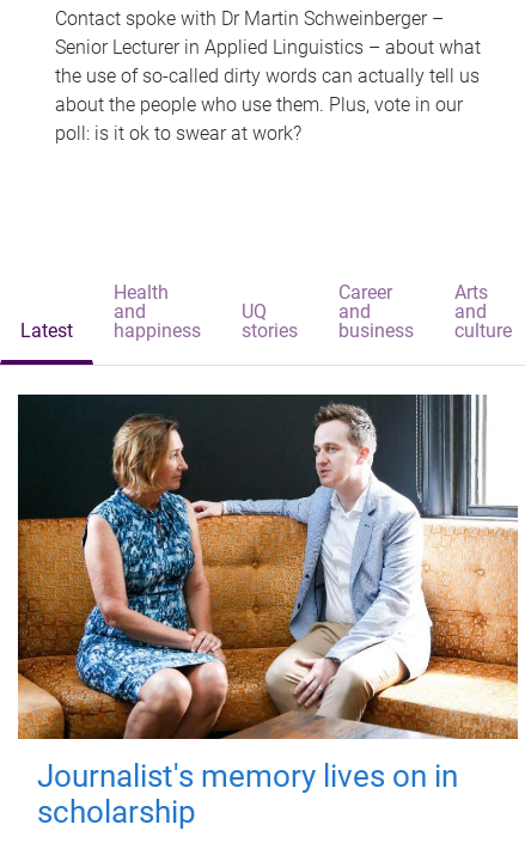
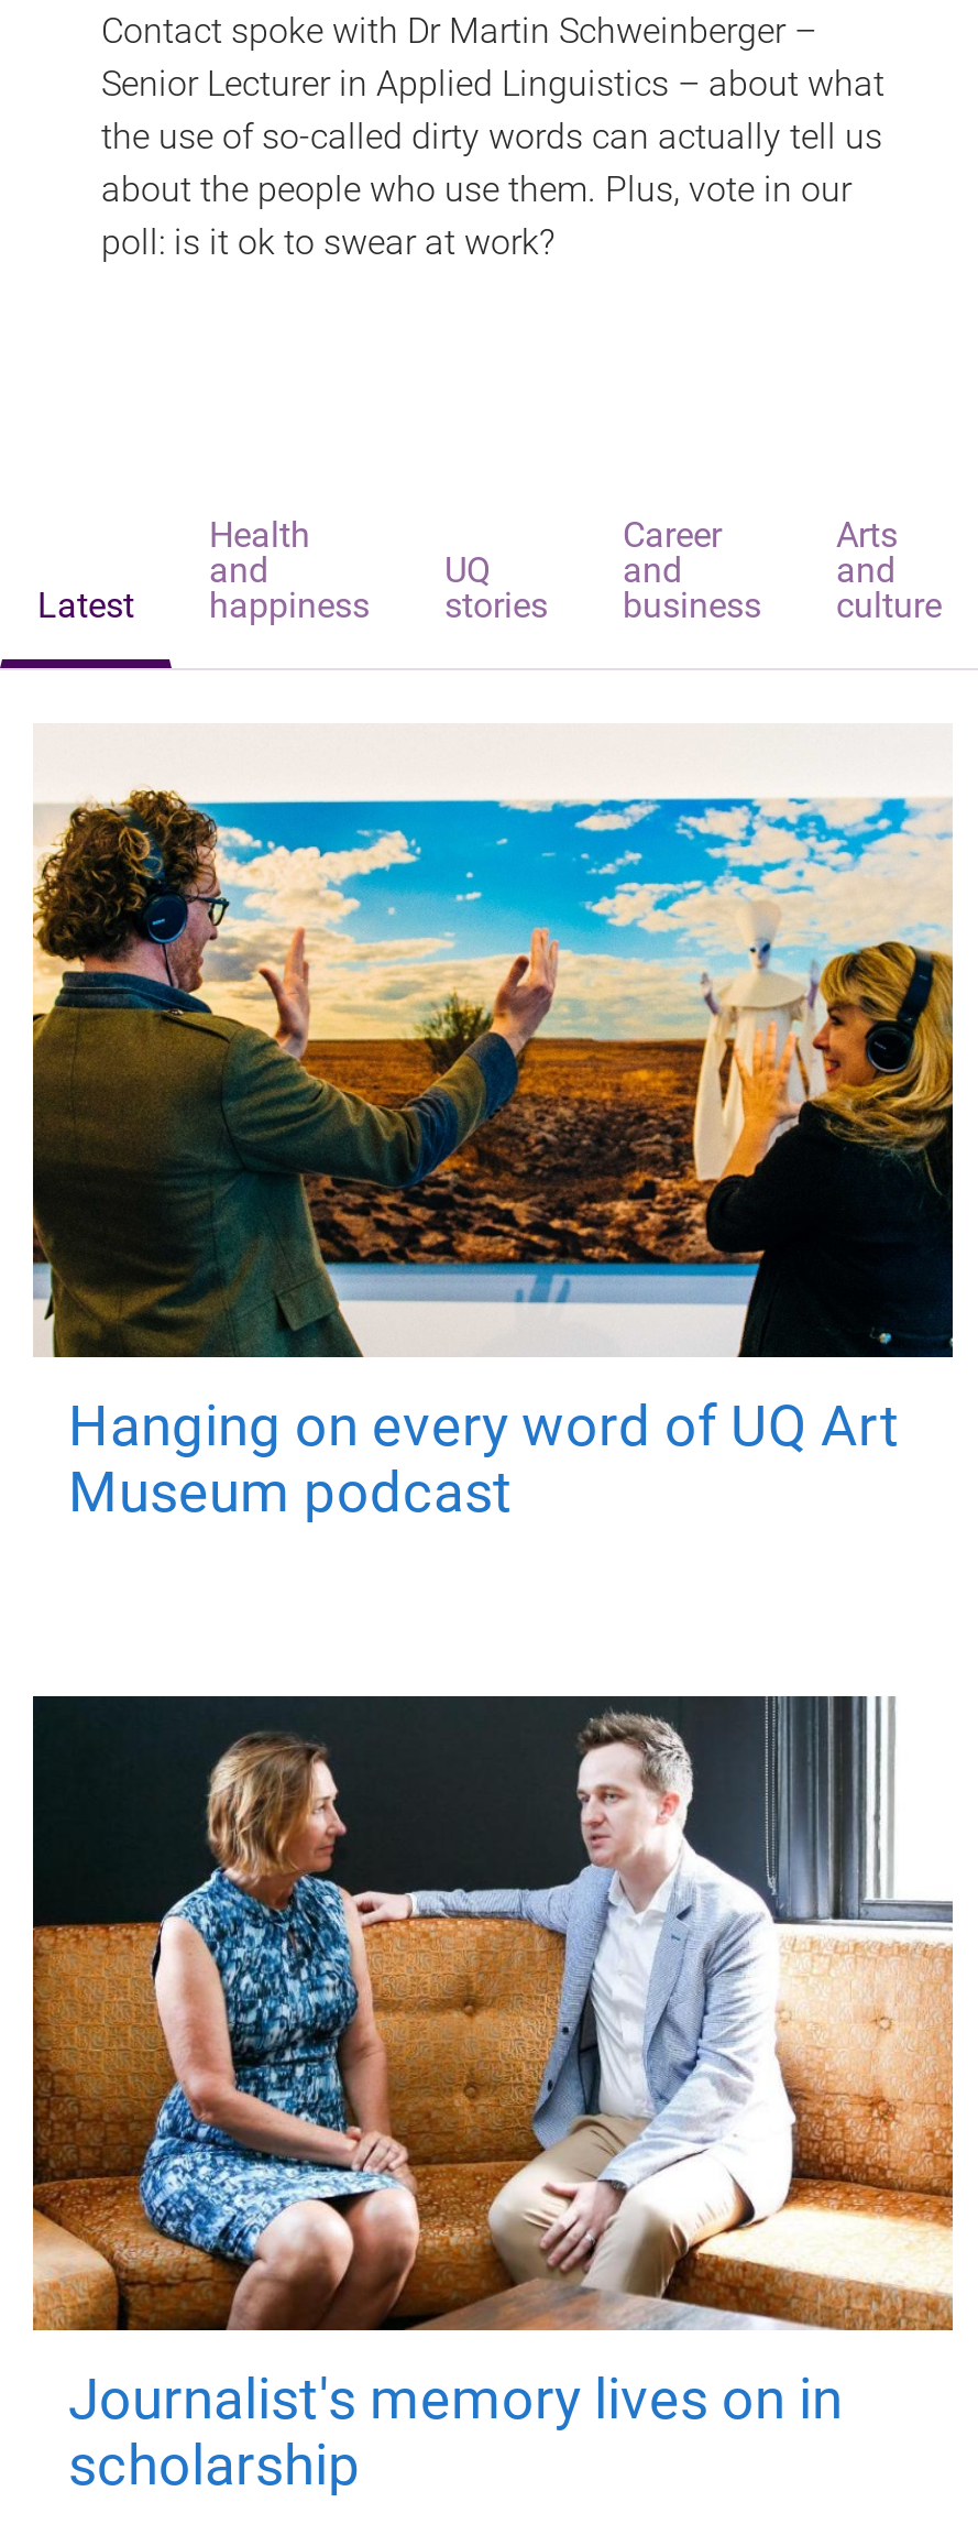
none -> [31,783,955,1525] [image] | Hanging on every word of UQ Art | Museum podcast

